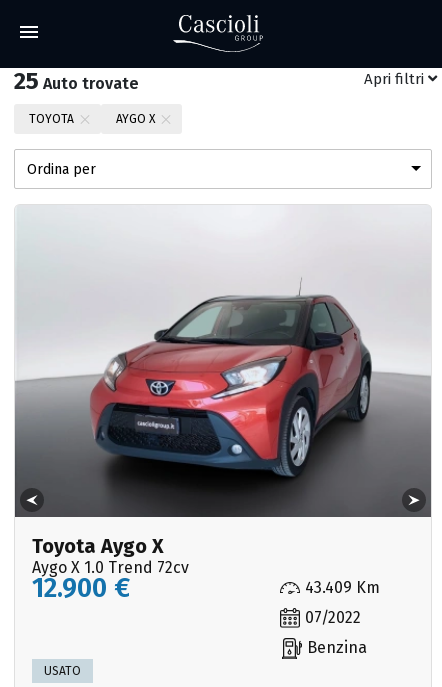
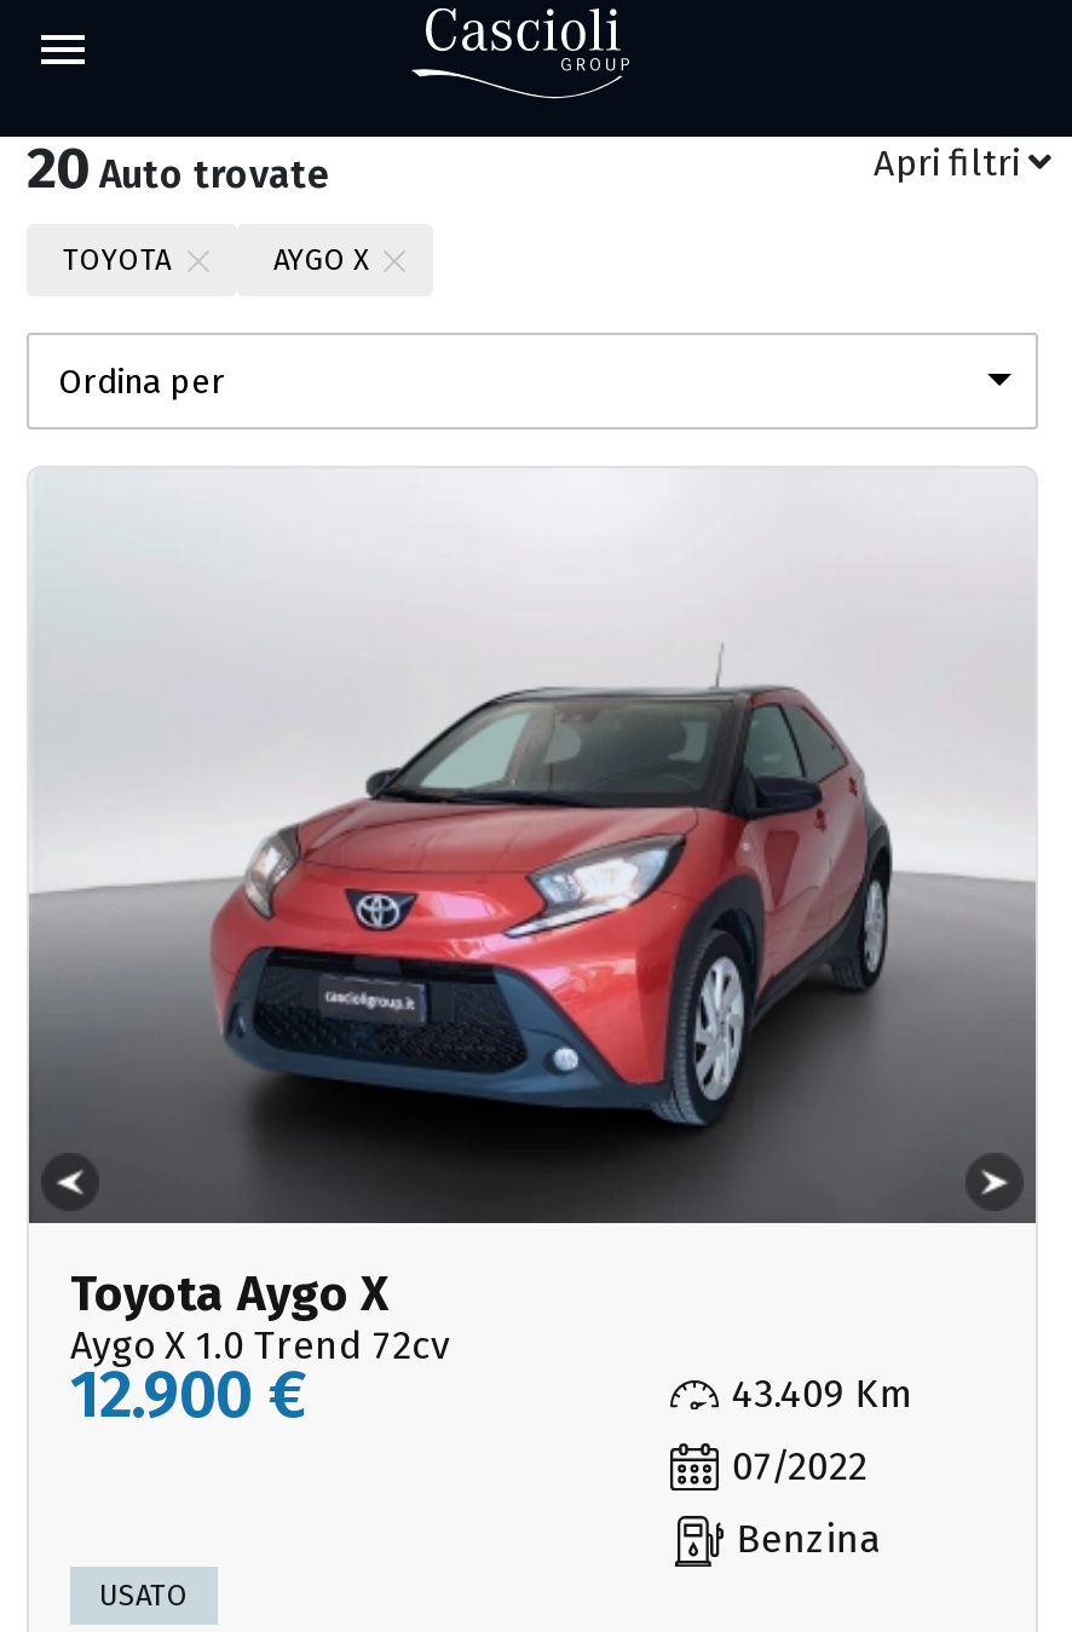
[14,67,139,95] 25Auto trovate -> [27,134,332,202] 20Auto trovate

